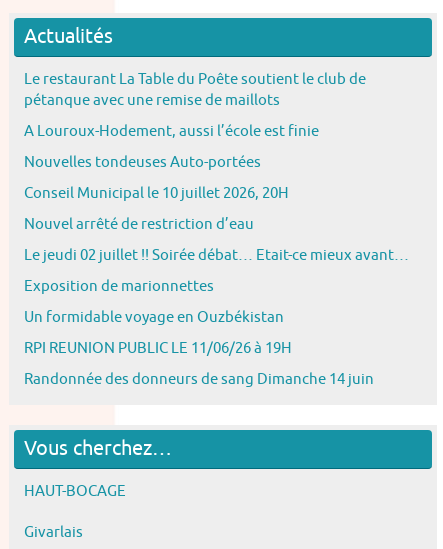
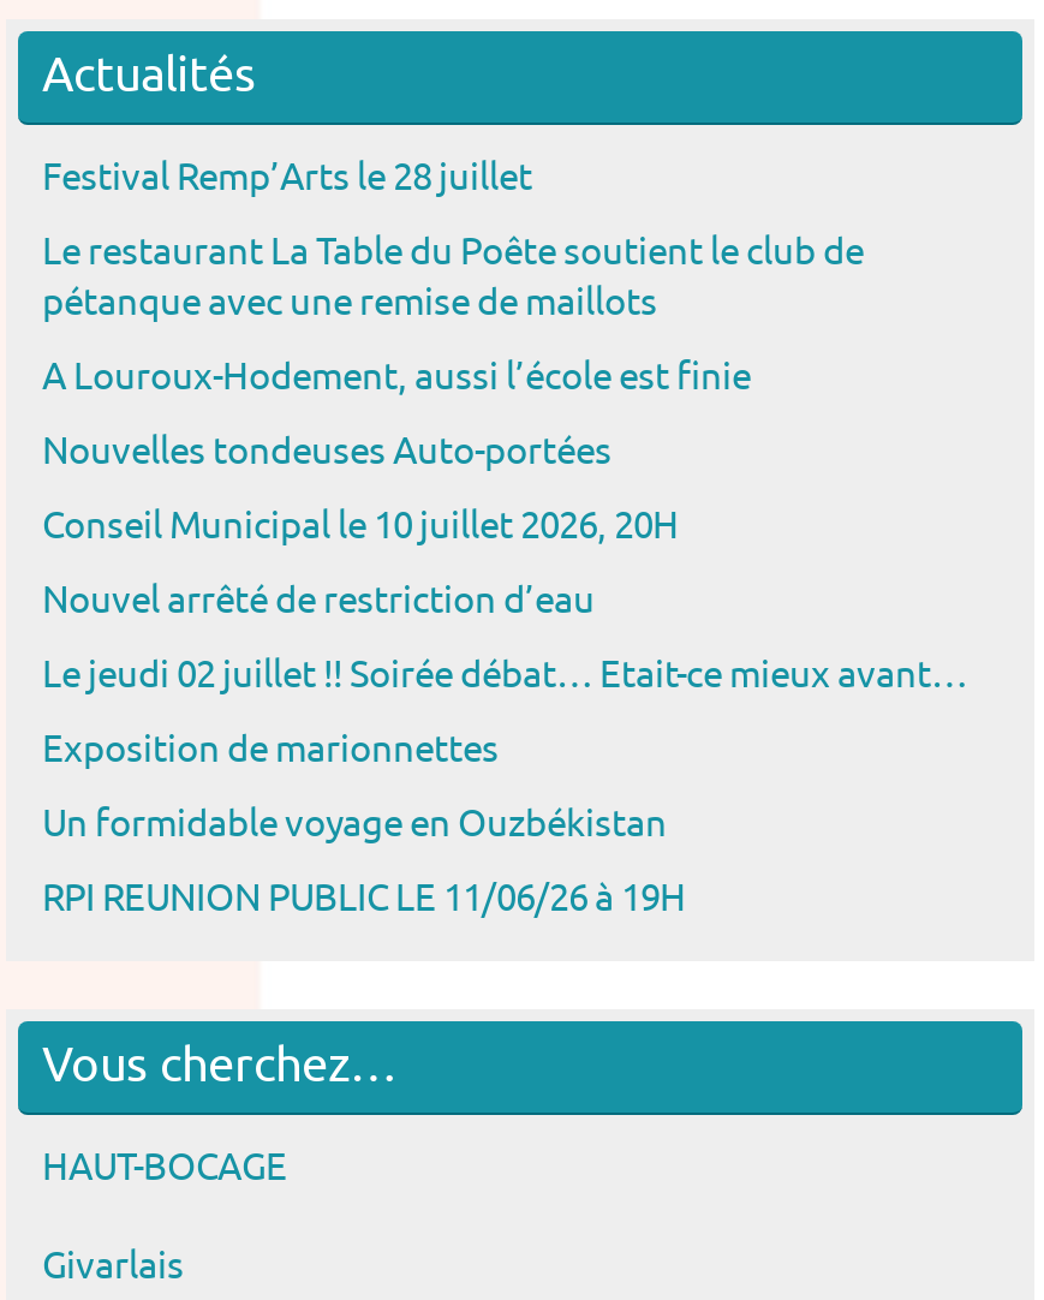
none -> [42,153,532,201] Festival Remp’Arts le 28 juillet
moved [24,68,409,357] -> [42,227,967,922]: Le restaurant La Table du Poête soutient le club de | pétanque avec une remise de maillots | A Louroux-Hodement, aussi l’école est finie | ... | Un formidable voyage en Ouzbékistan | RPI REUNION PUBLIC LE 11/06/26 à 19H
[24,368,374,388] Randonnée des donneurs de sang Dimanche 14 juin -> none

